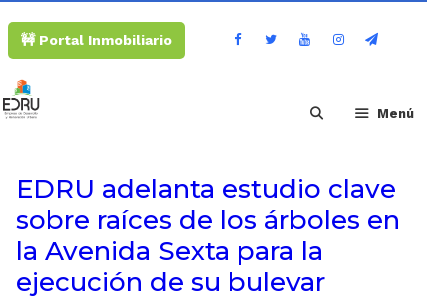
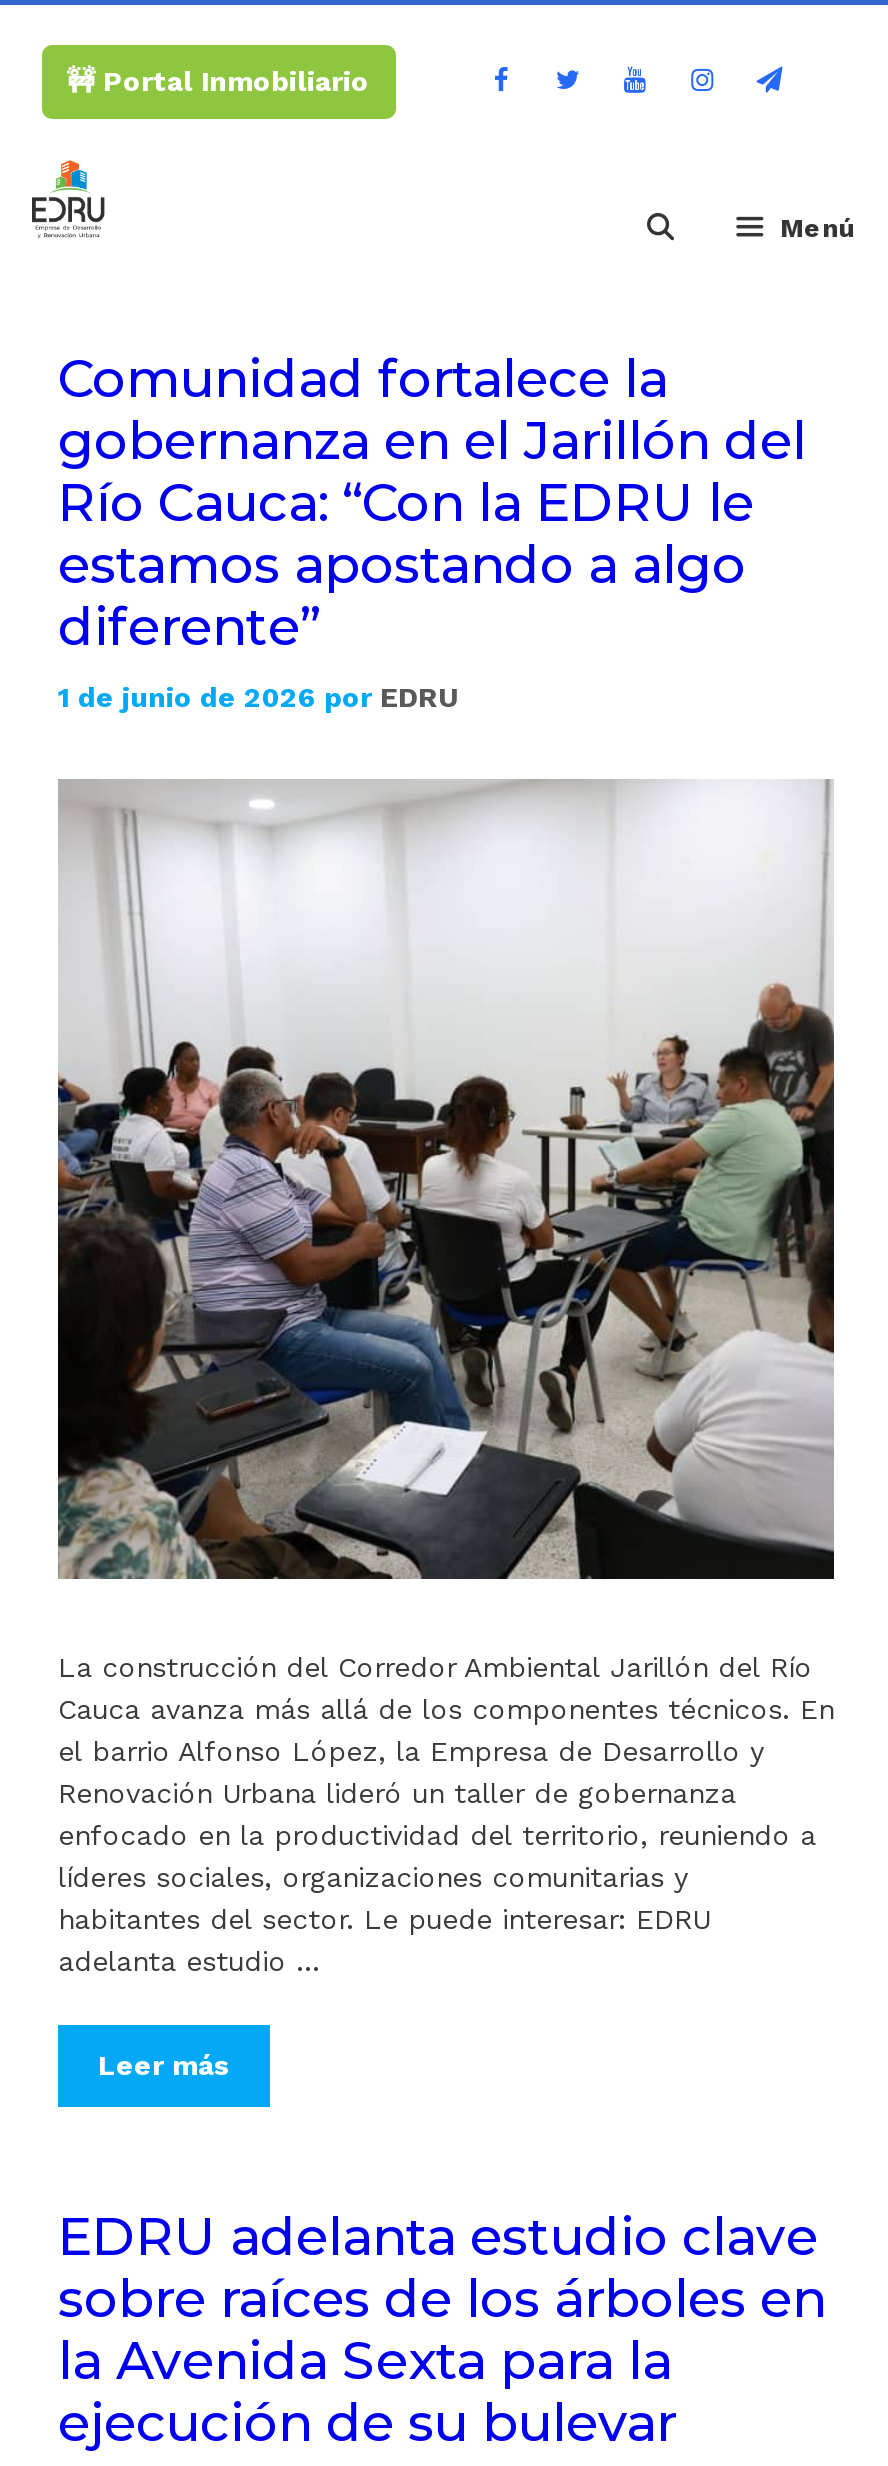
none -> [56,779,836,2081] [image] | La construcción del Corredor Ambiental Jarillón del Río | Cauca avanza más allá de los componentes técnicos. En | el barrio Alfonso López, la Empresa de Desarrollo y | Renovación Urbana lideró un taller de gobernanza | enfocado en la productividad del territorio, reuniendo a | líderes sociales, organizaciones comunitarias y | habitantes del sector. Le puede interesar: EDRU | adelanta estudio … | Leer más
none -> [58,347,806,713] Comunidad fortalece la | gobernanza en el Jarillón del | Río Cauca: “Con la EDRU le | estamos apostando a algo | diferente” | 1 de junio de 2026 por EDRU

